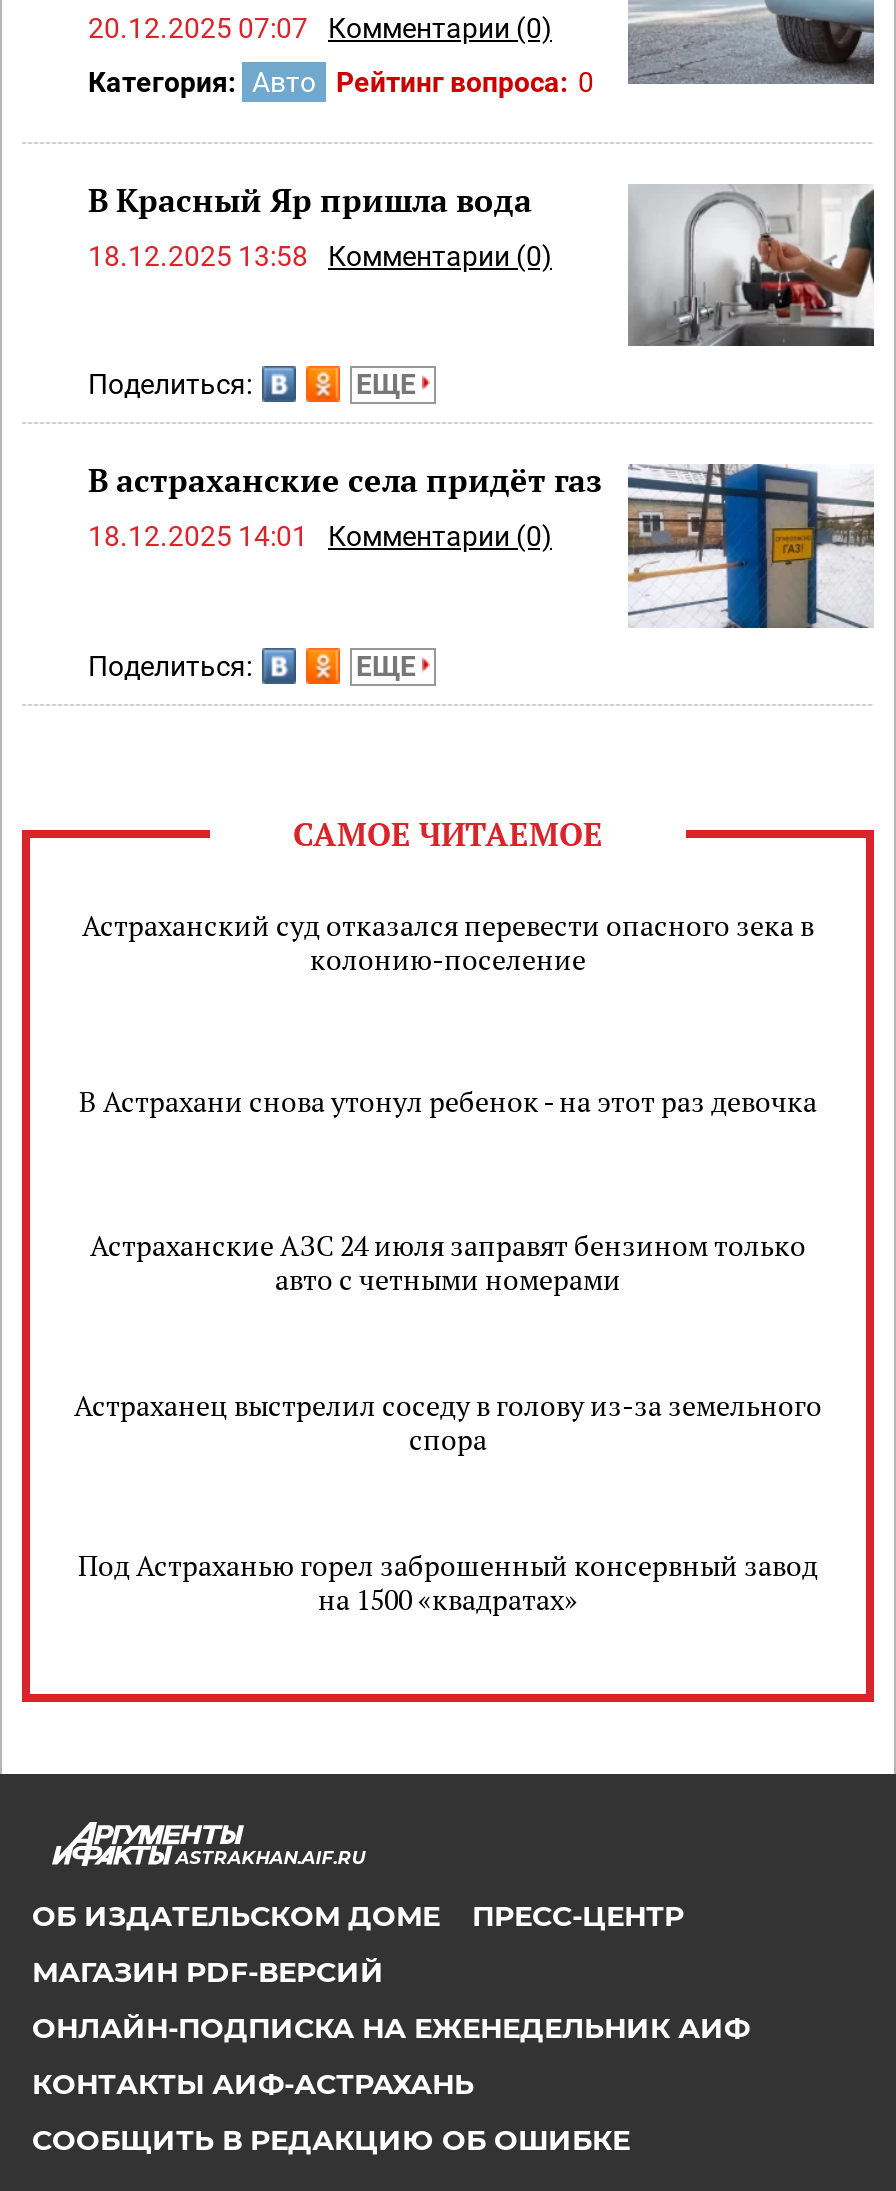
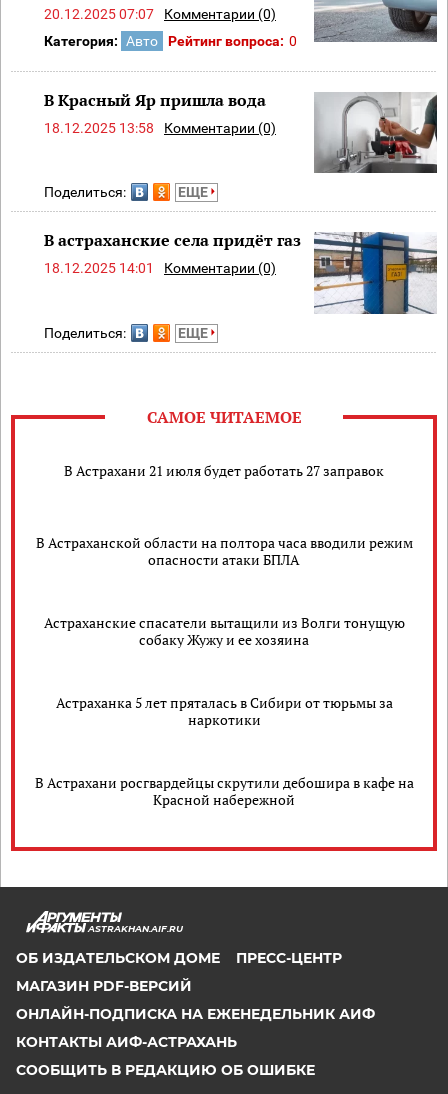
[82,905,814,977] Астраханский суд отказался перевести опасного зека в | колонию-поселение -> [64,461,384,480] В Астрахани 21 июля будет работать 27 заправок
[79,1082,817,1120] В Астрахани снова утонул ребенок - на этот раз девочка -> [35,533,412,569] В Астраханской области на полтора часа вводили режим | опасности атаки БПЛА
[90,1225,806,1297] Астраханские АЗС 24 июля заправят бензином только | авто с четными номерами -> [43,613,404,649] Астраханские спасатели вытащили из Волги тонущую | собаку Жужу и ее хозяина
[74,1385,822,1457] Астраханец выстрелил соседу в голову из-за земельного | спора -> [55,693,392,729] Астраханка 5 лет пряталась в Сибири от тюрьмы за | наркотики
[78,1545,818,1617] Под Астраханью горел заброшенный консервный завод | на 1500 «квадратах» -> [34,773,413,809] В Астрахани росгвардейцы скрутили дебошира в кафе на | Красной набережной

